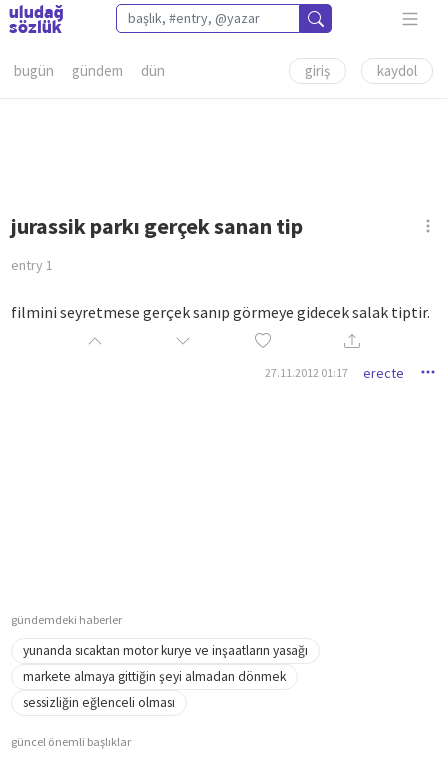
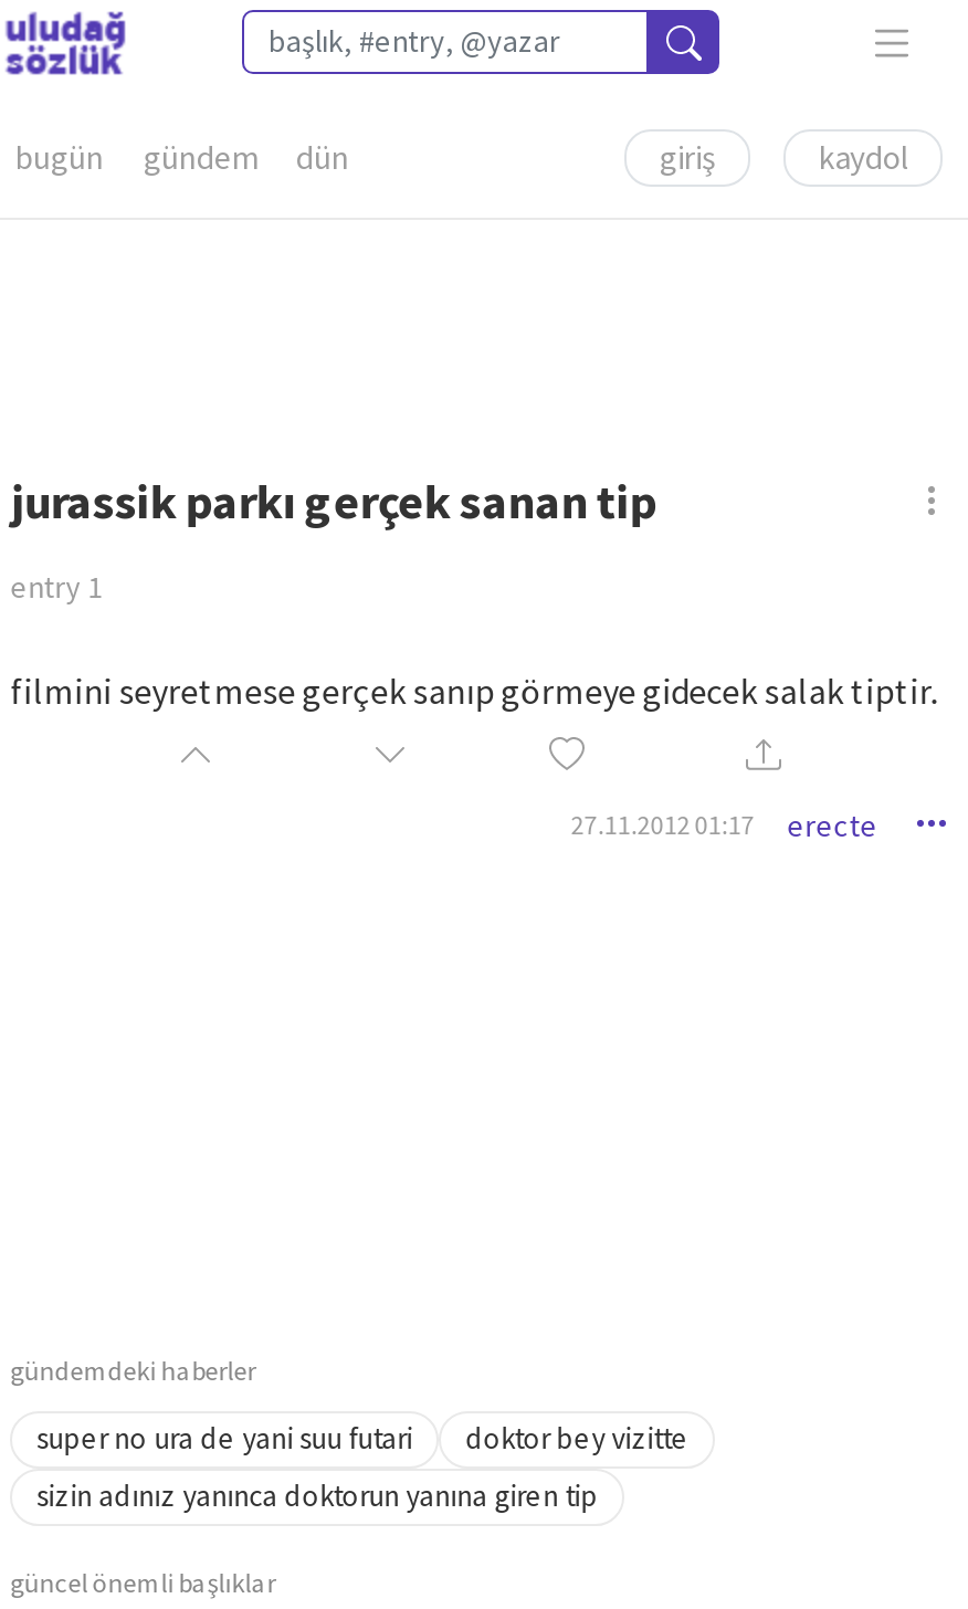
[23,642,308,711] yunanda sıcaktan motor kurye ve inşaatların yasağı | markete almaya gittiğin şeyi almadan dönmek | sessizliğin eğlenceli olması -> [37,1420,689,1515] super no ura de yani suu futari | doktor bey vizitte | sizin adınız yanınca doktorun yanına giren tip

